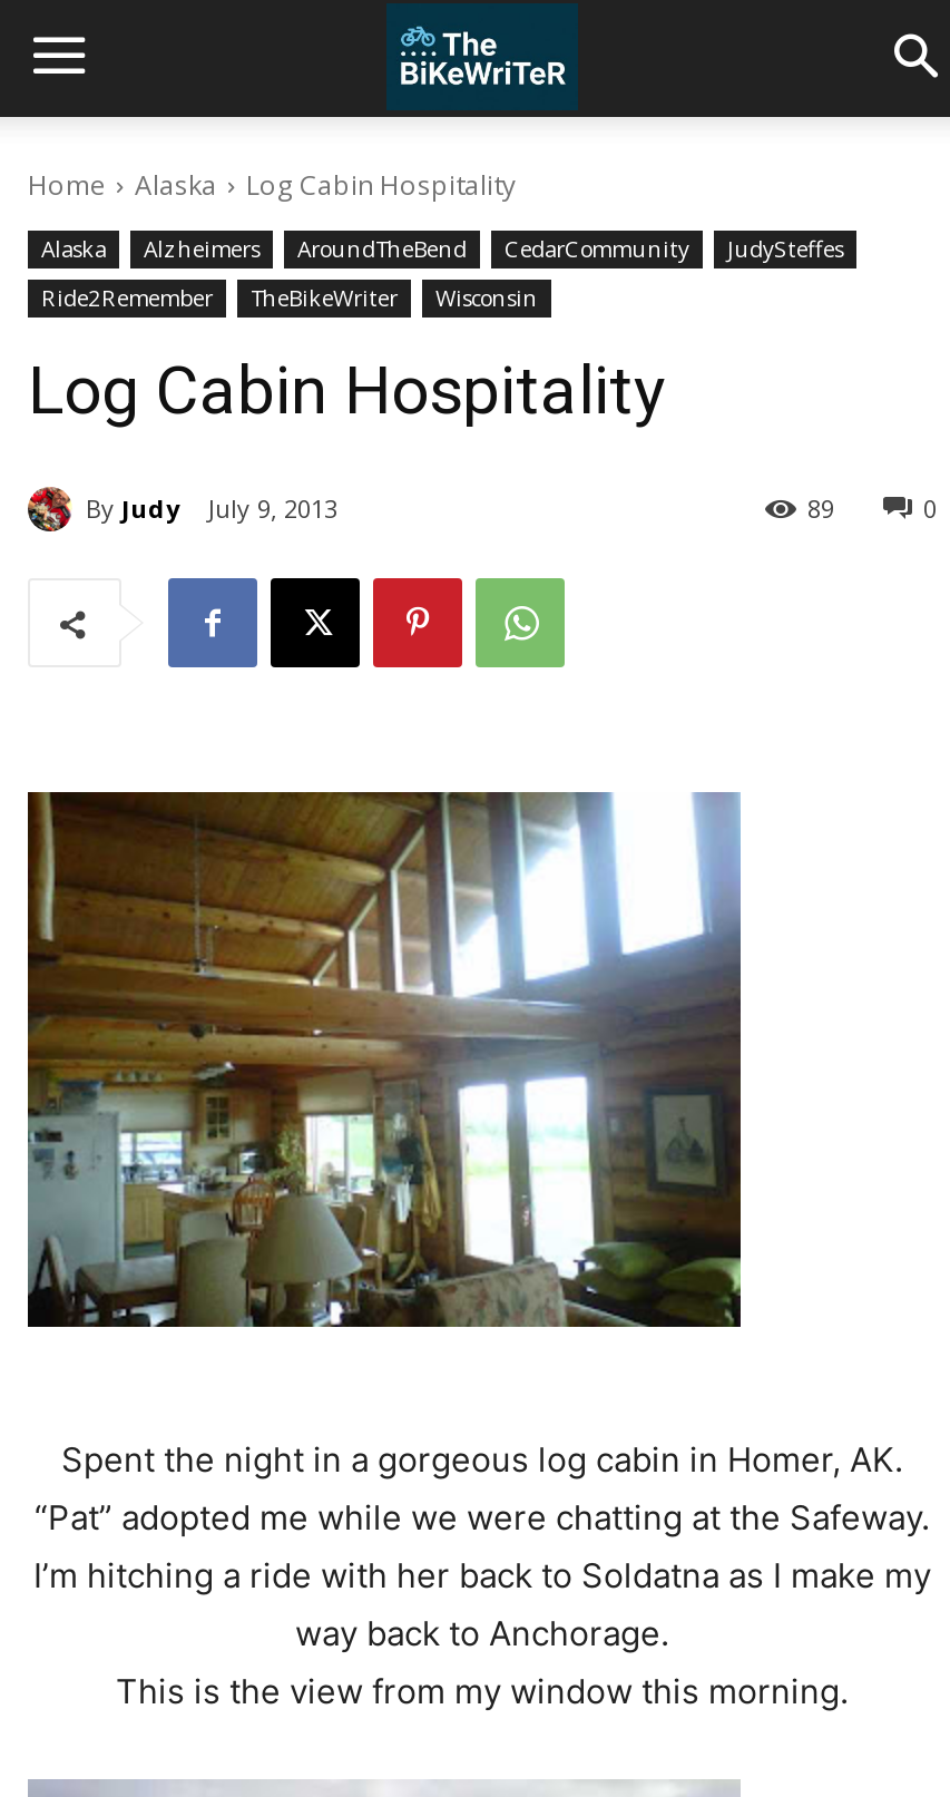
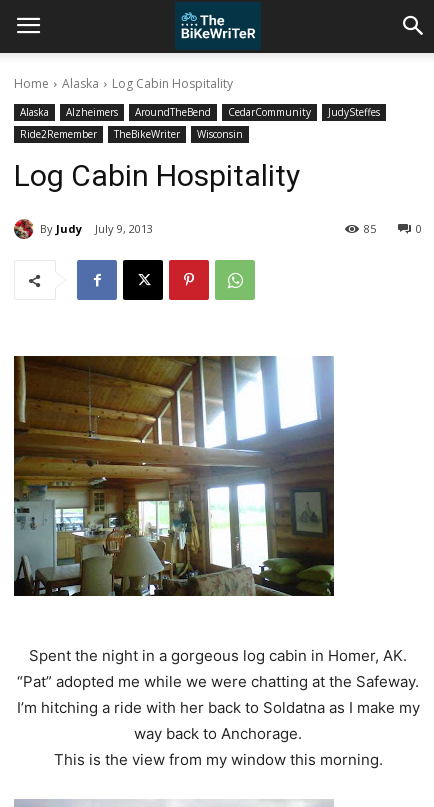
[807,492,834,525] 89 -> [364,221,376,236] 85

